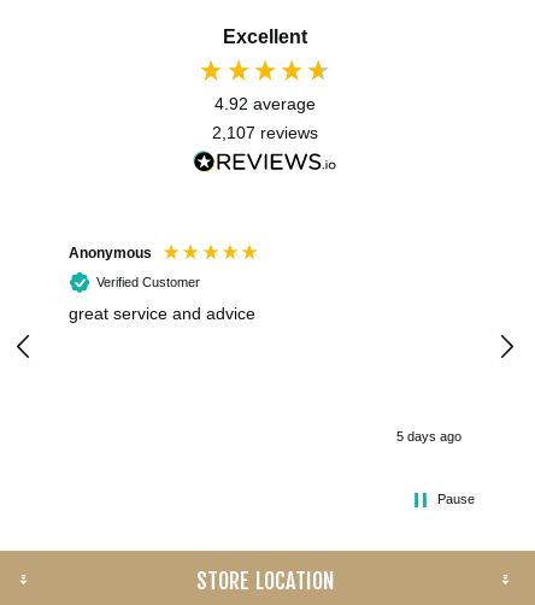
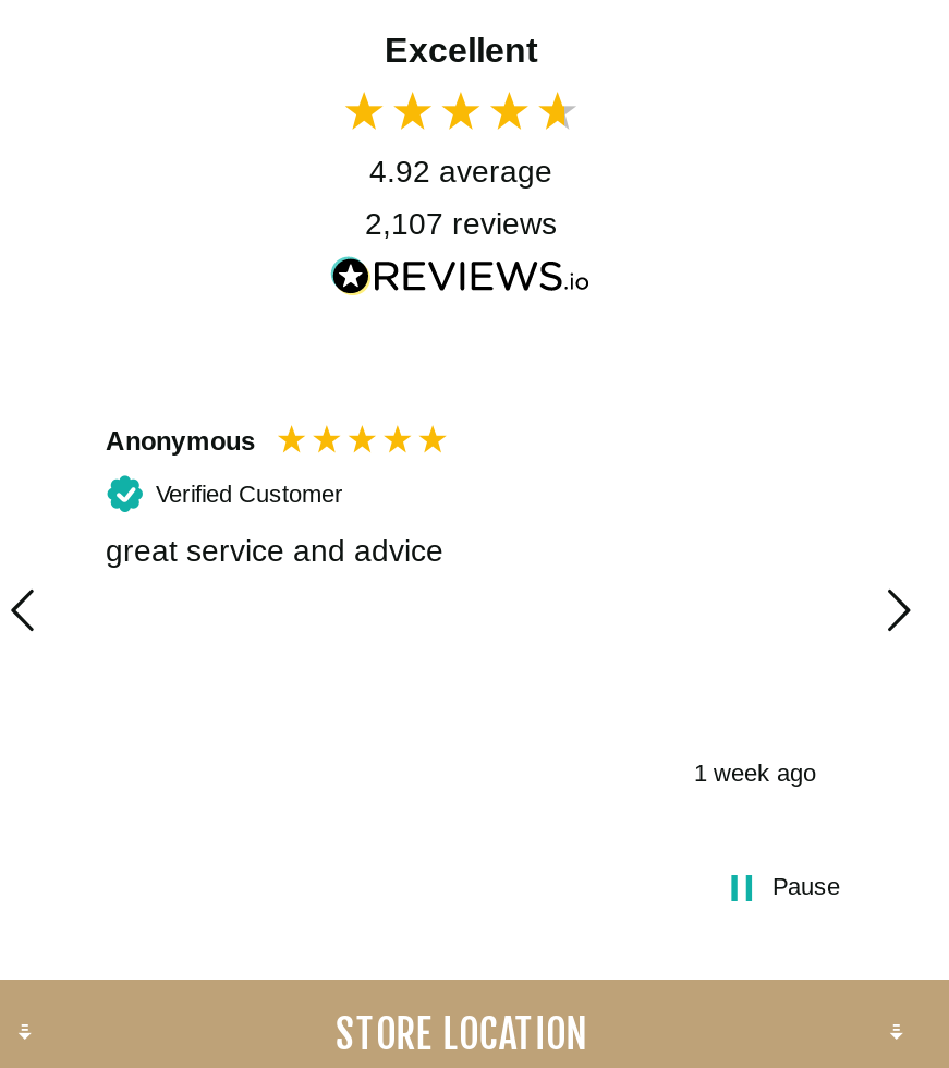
[396,429,461,443] 5 days ago -> [694,759,816,786] 1 week ago

